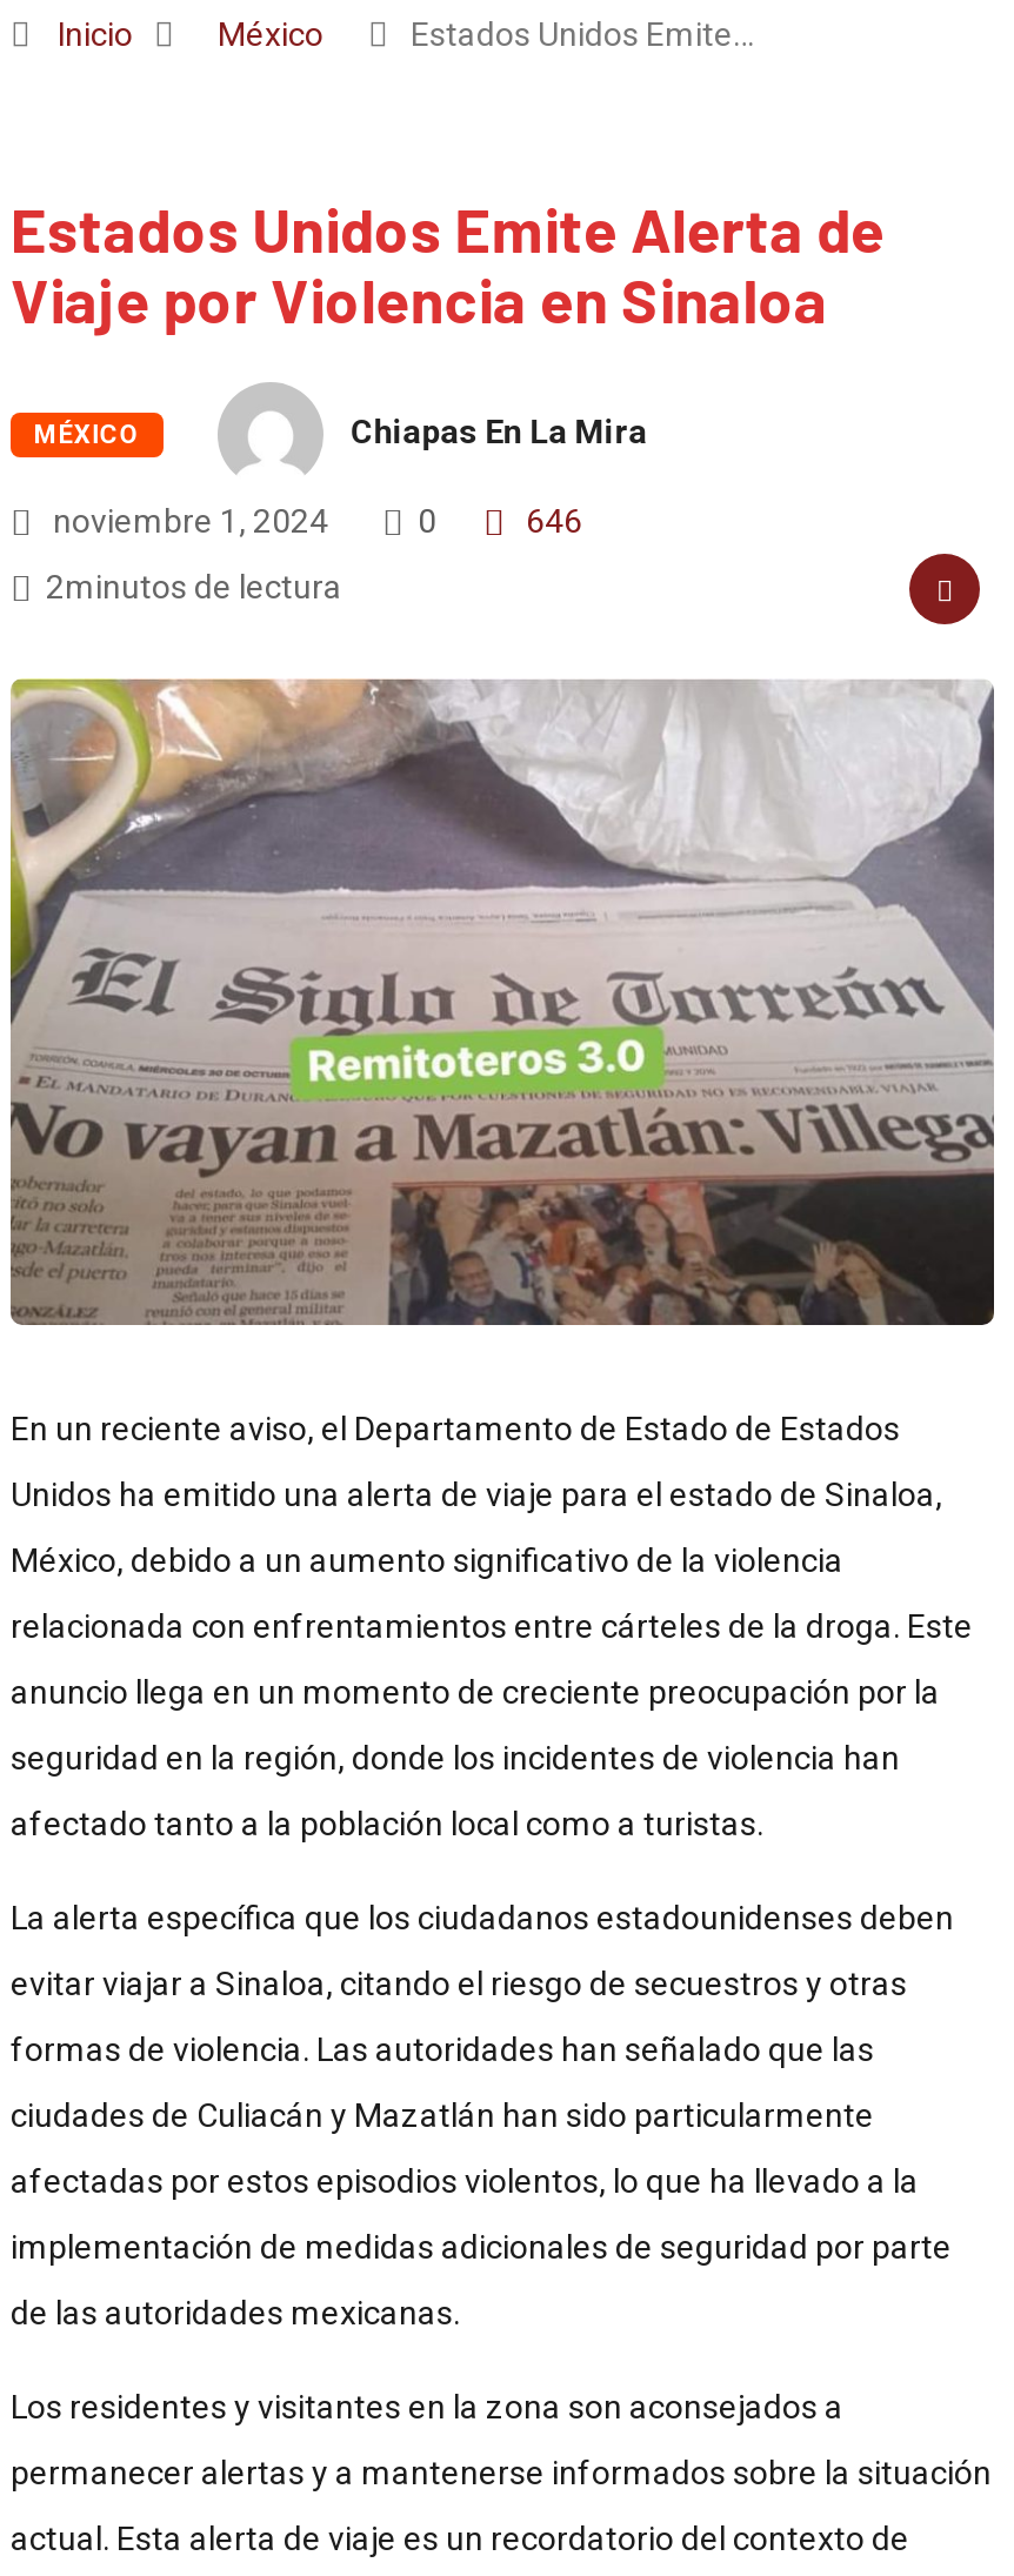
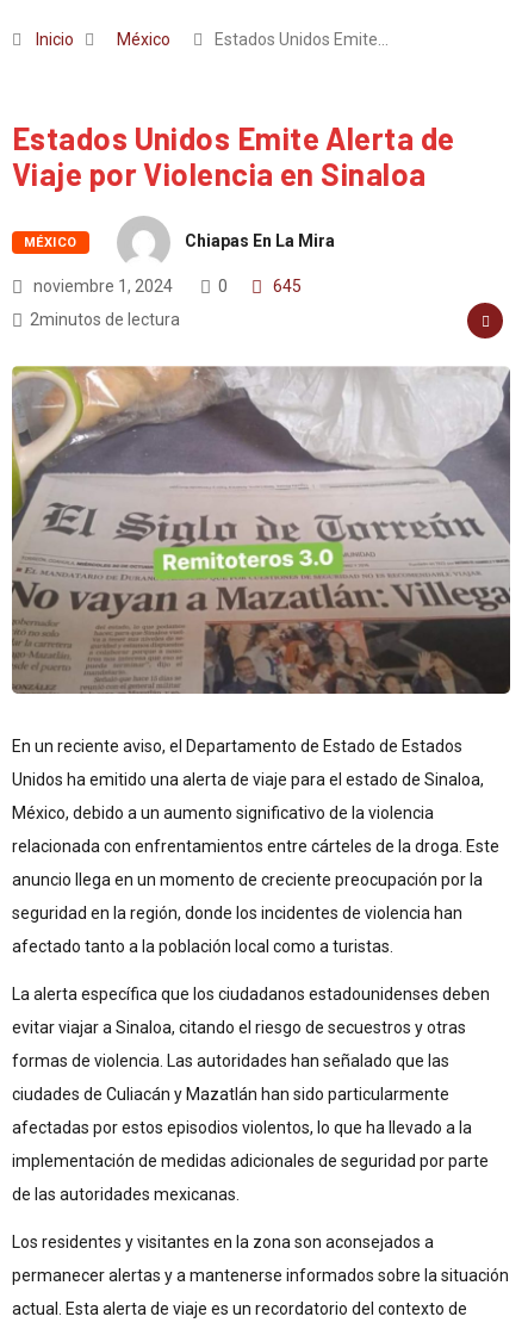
[519,502,582,539] 646 -> [269,276,302,295] 645

